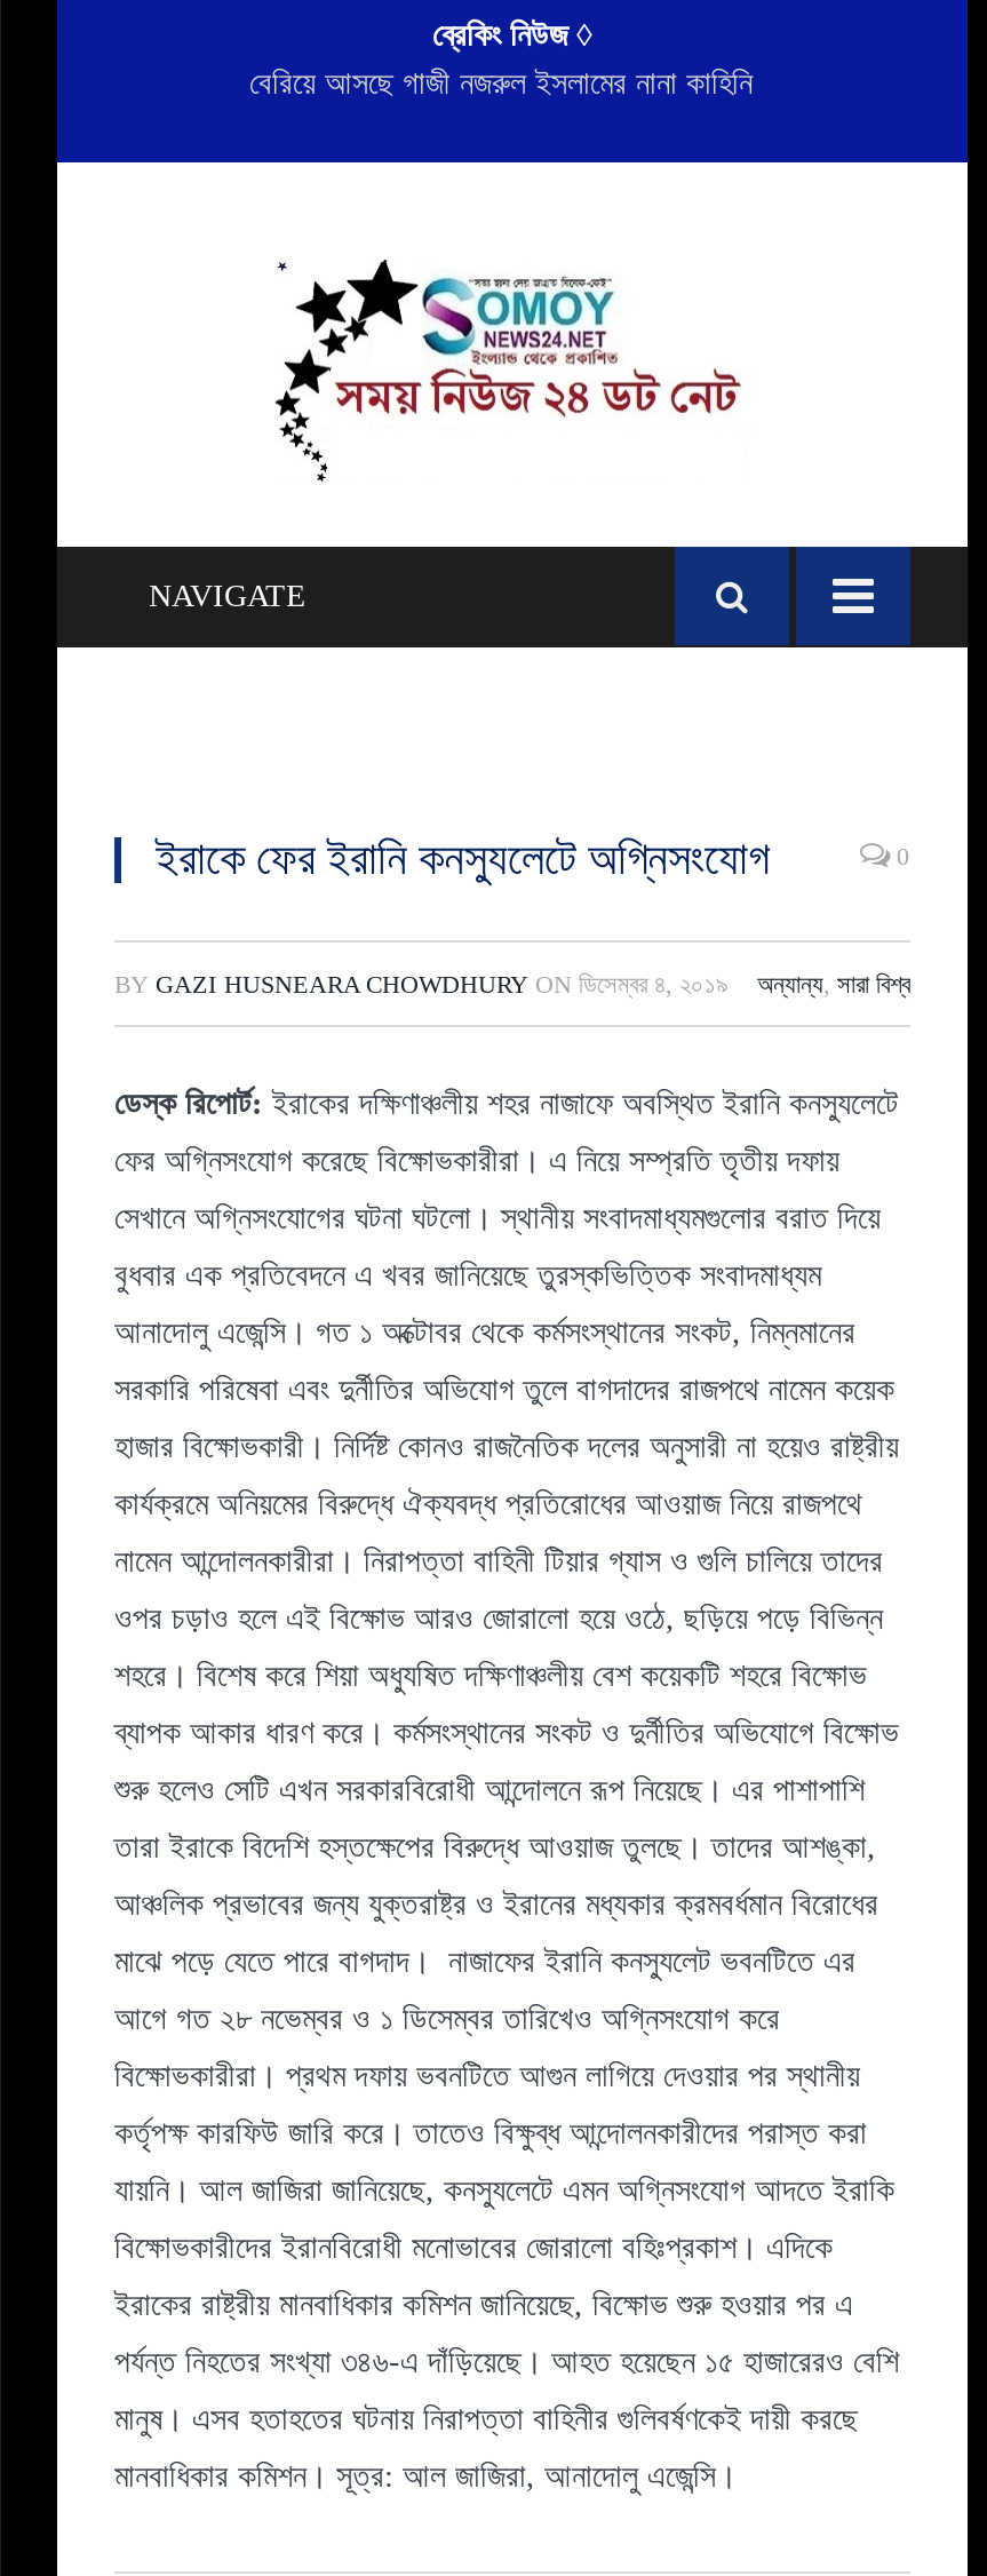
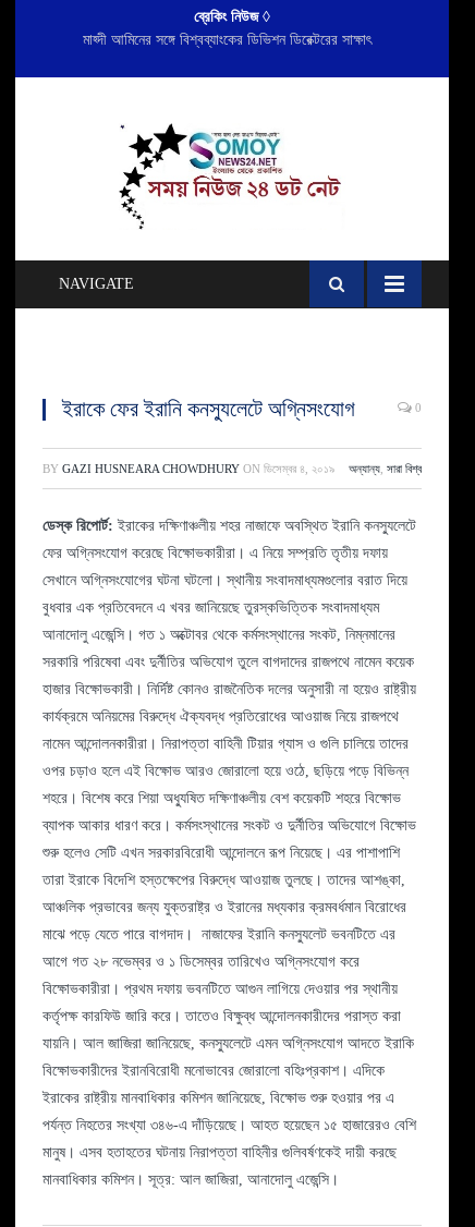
[249,66,753,100] বেরিয়ে আসছে গাজী নজরুল ইসলামের নানা কাহিনি -> [82,31,371,48] মাহ্দী আমিনের সঙ্গে বিশ্বব্যাংকের ডিভিশন ডিরেক্টরের সাক্ষাৎ

